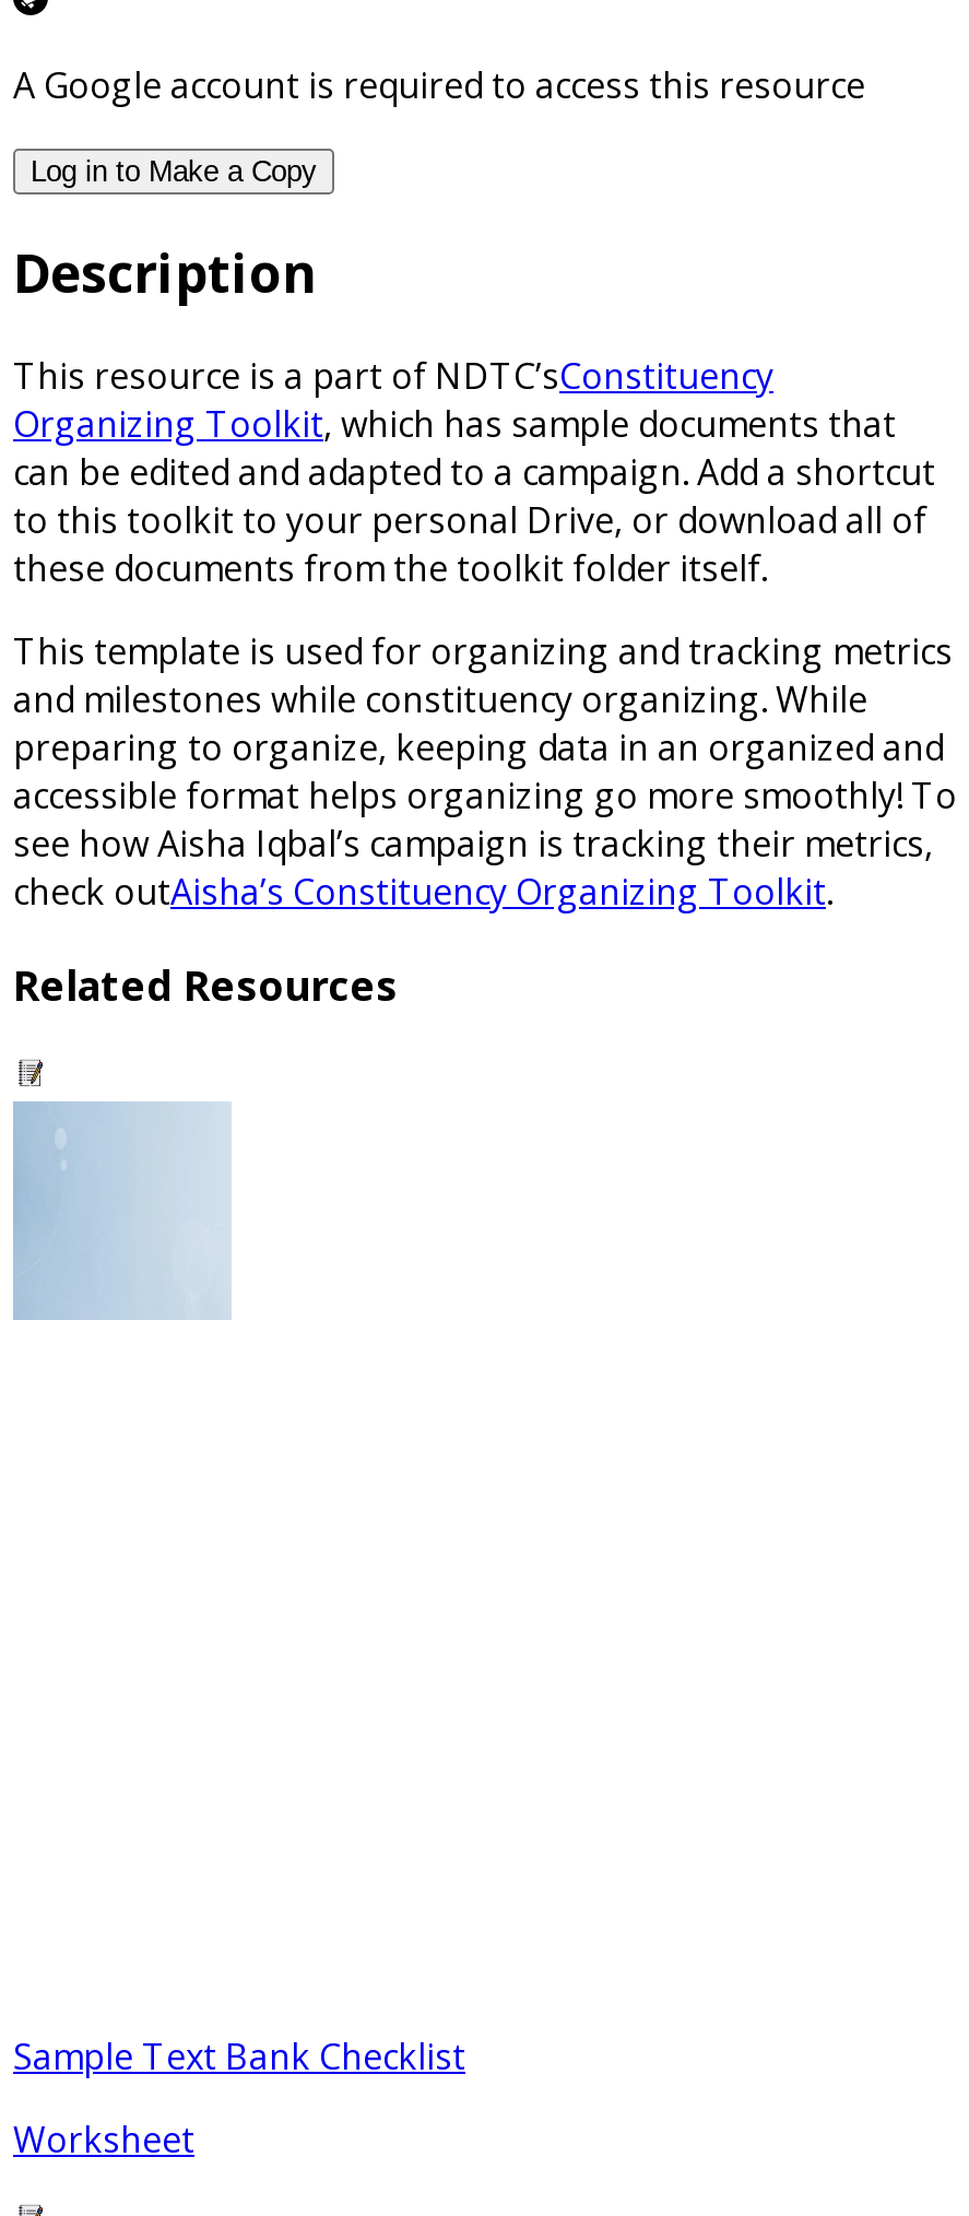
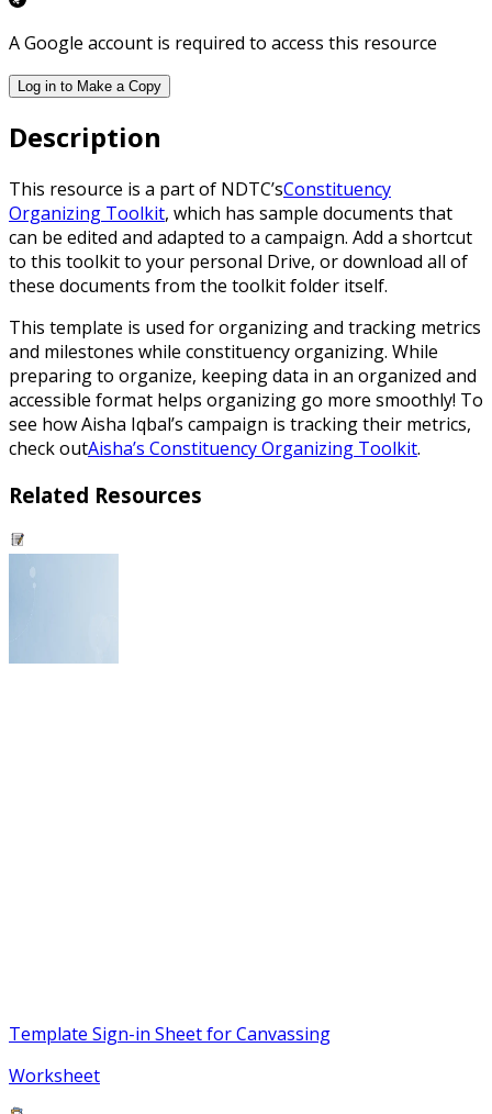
[13,2032,465,2080] Sample Text Bank Checklist -> [9,1021,331,1046] Template Sign-in Sheet for Canvassing

